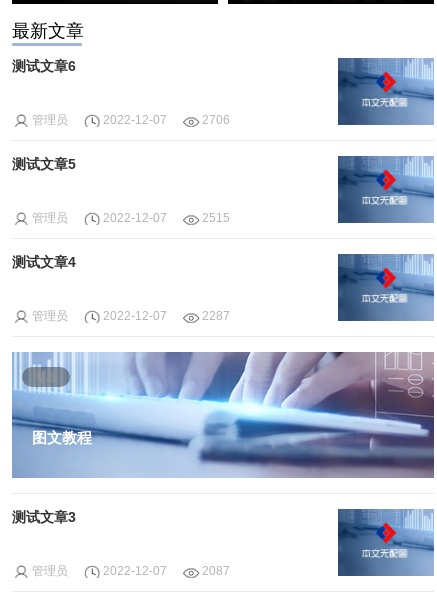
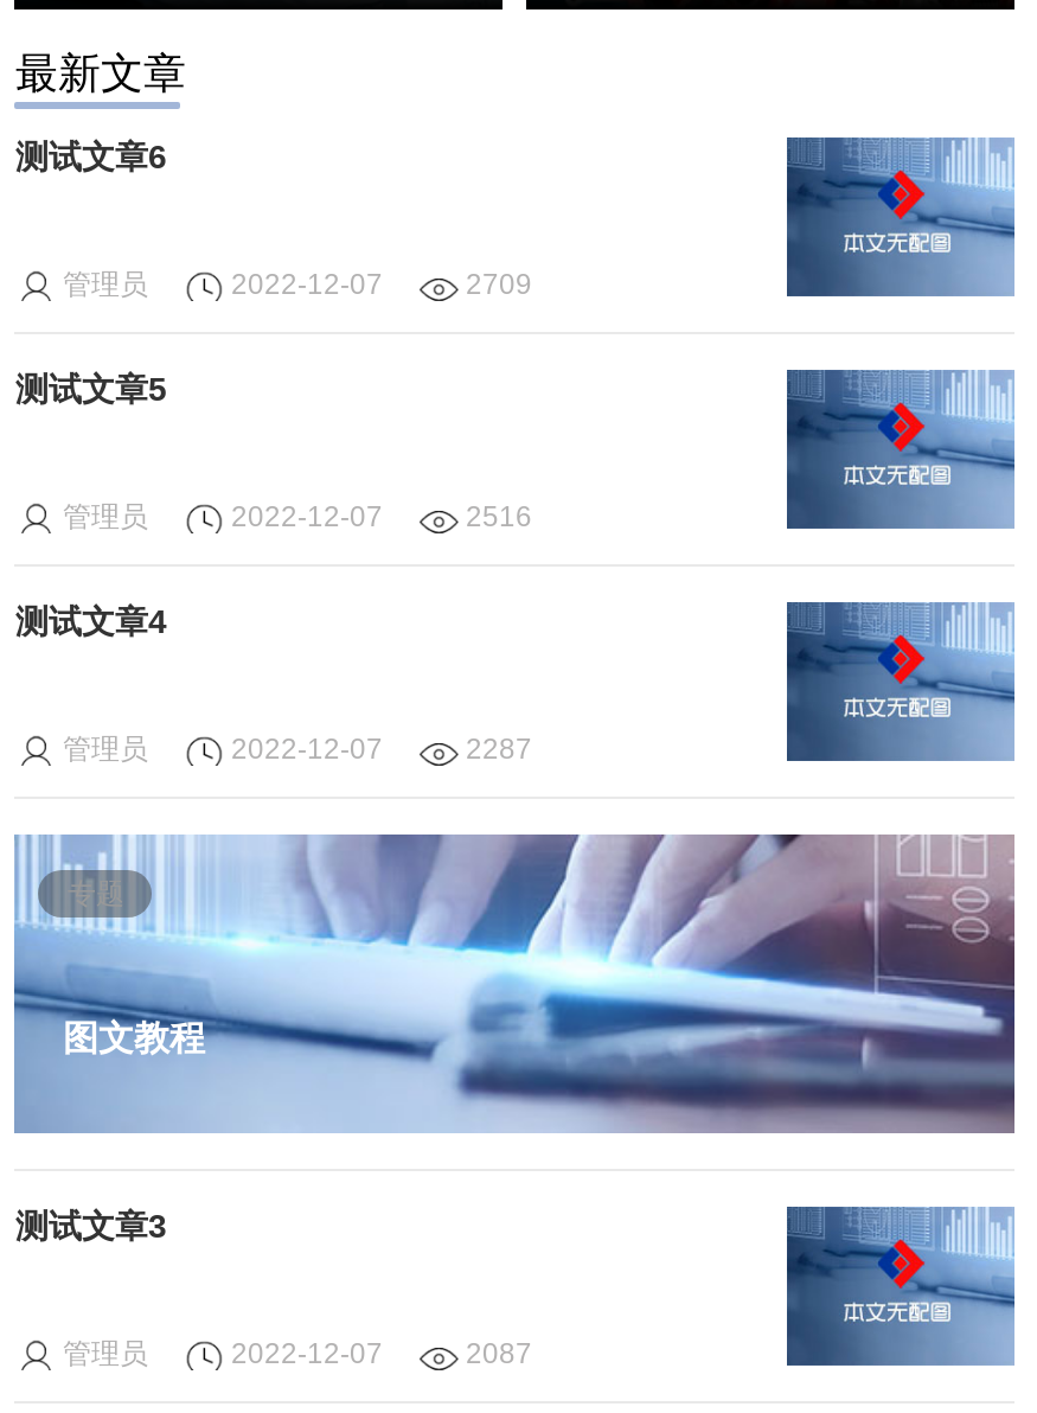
[202,113,230,127] 2706 -> [466,267,532,300] 2709
[202,211,230,225] 2515 -> [466,499,532,532] 2516

